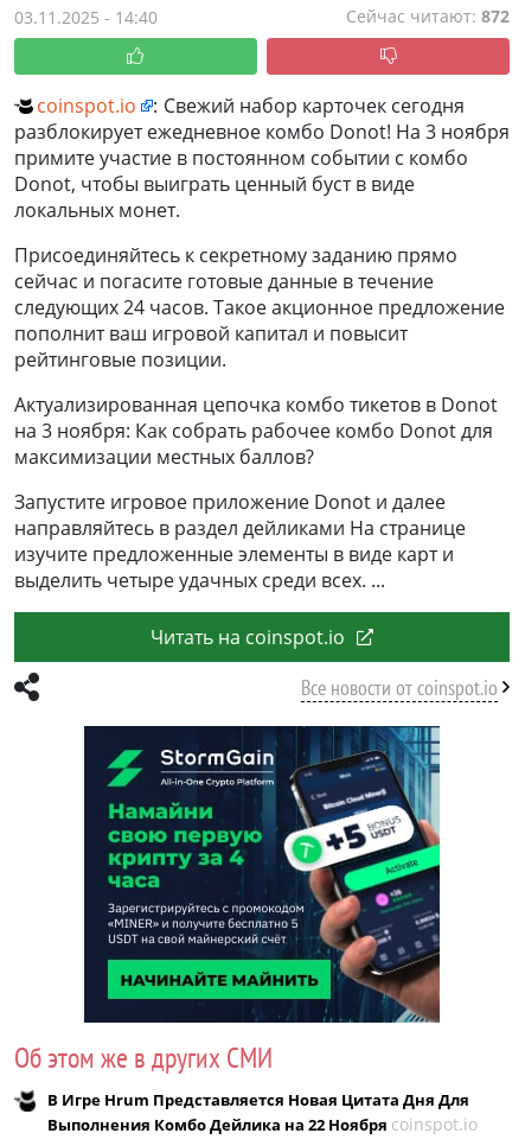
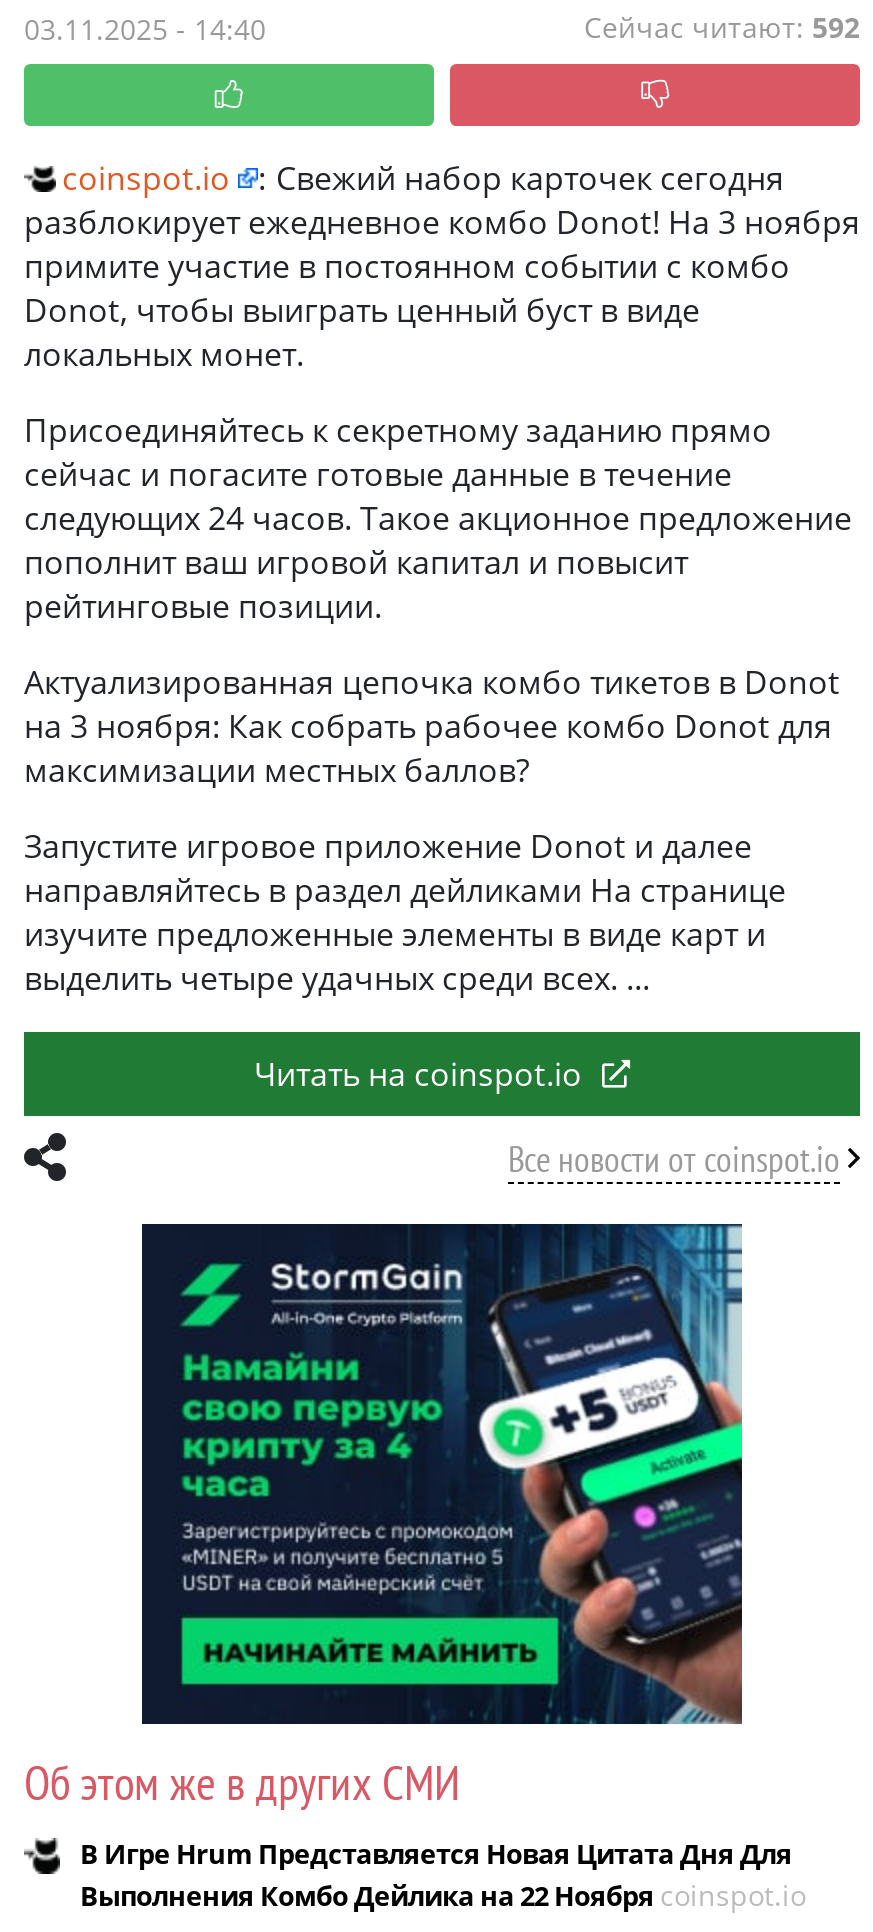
[346,5,510,27] Сейчас читают: 872 -> [584,8,860,46] Сейчас читают: 592

